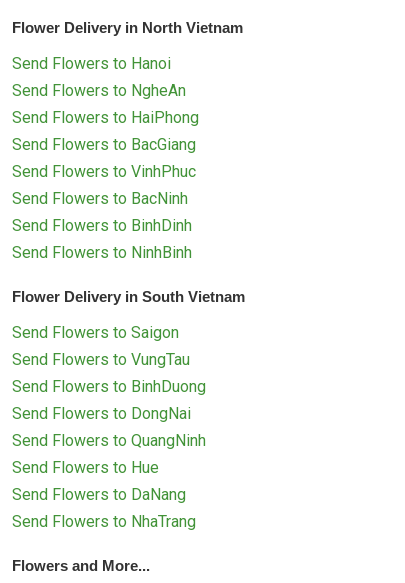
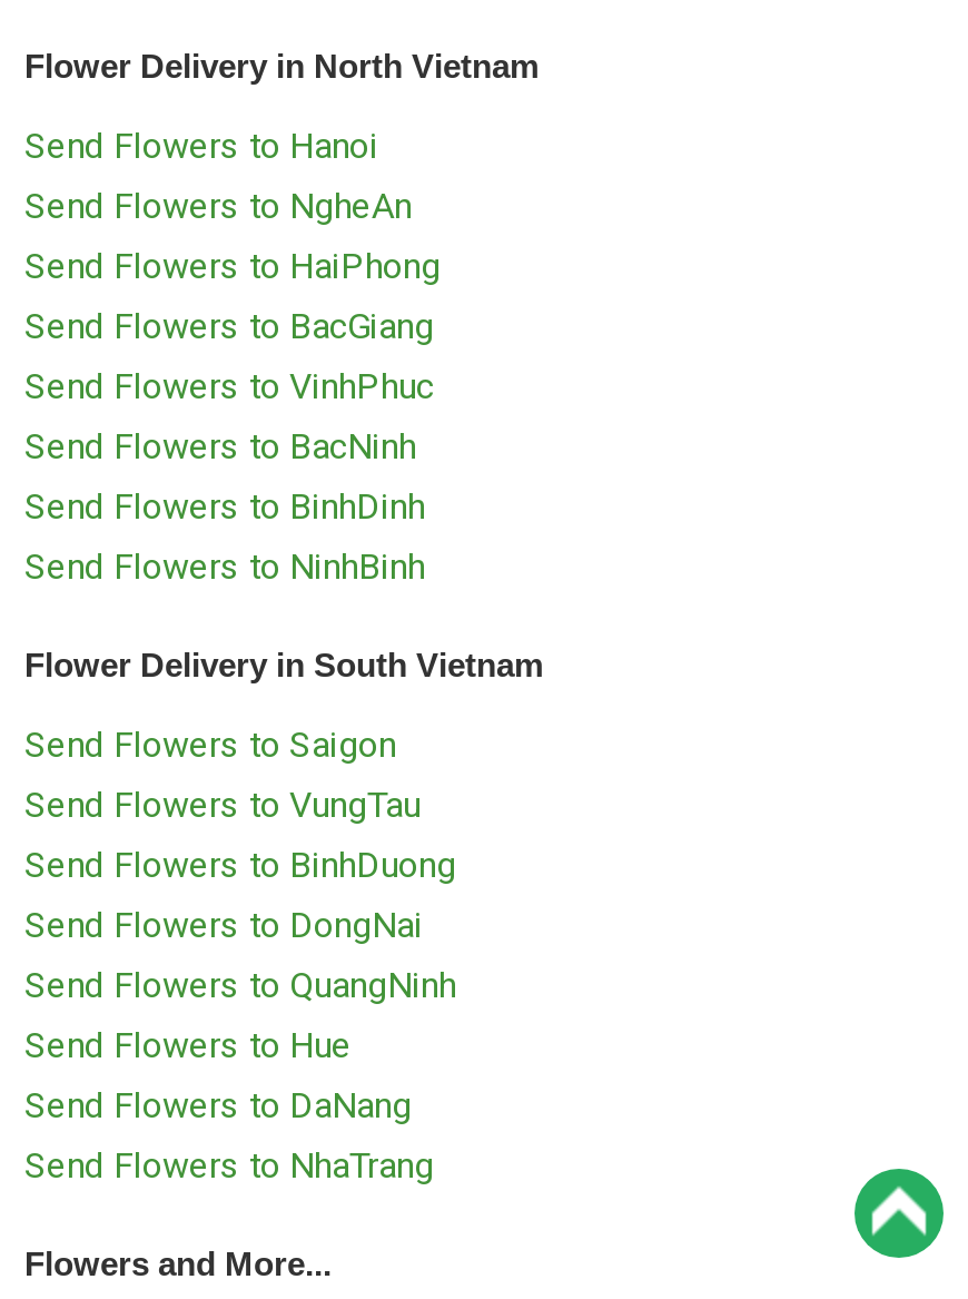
none -> [852,1167,946,1260] [image]

